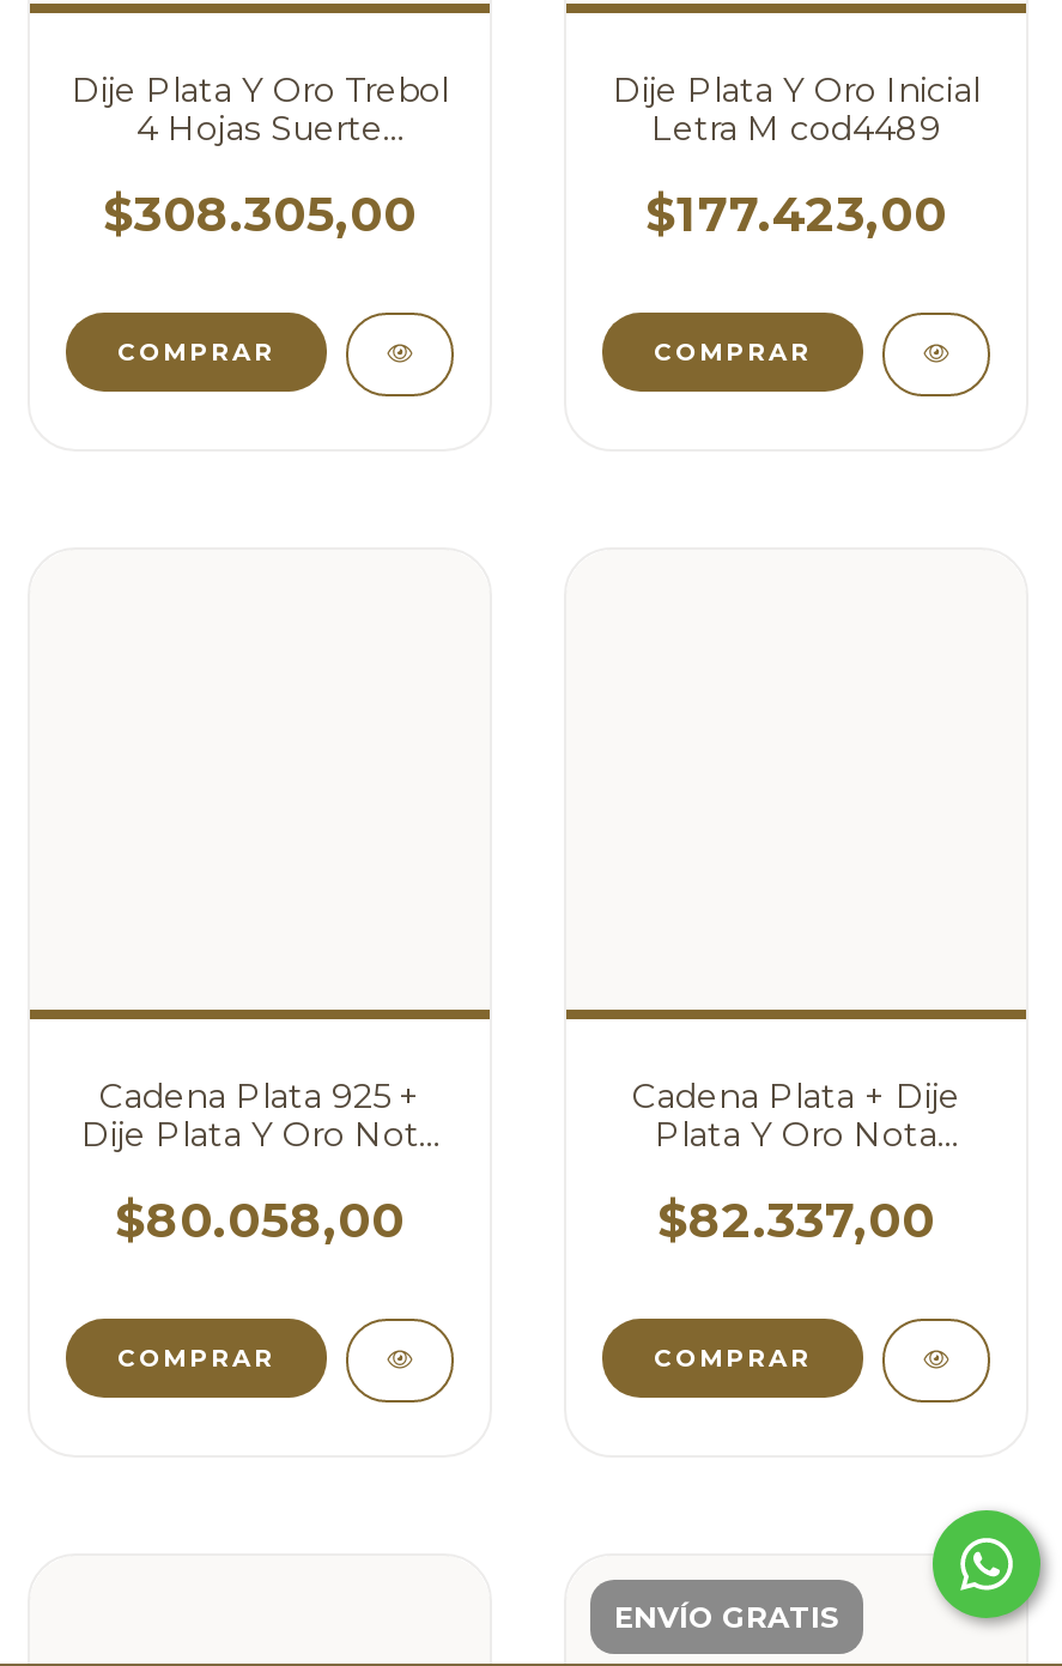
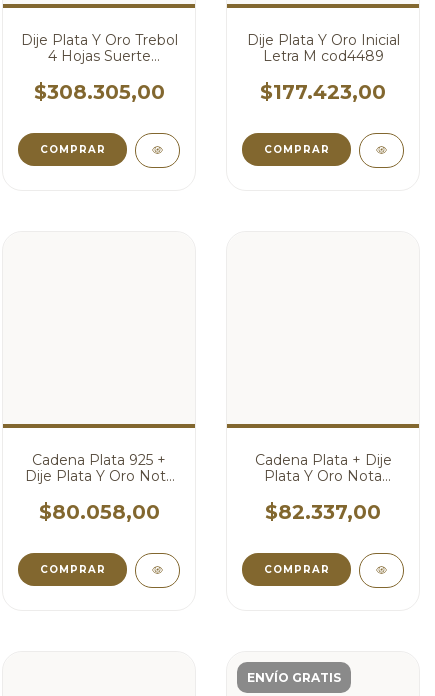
[930,1508,1050,1628] [image] -> none

